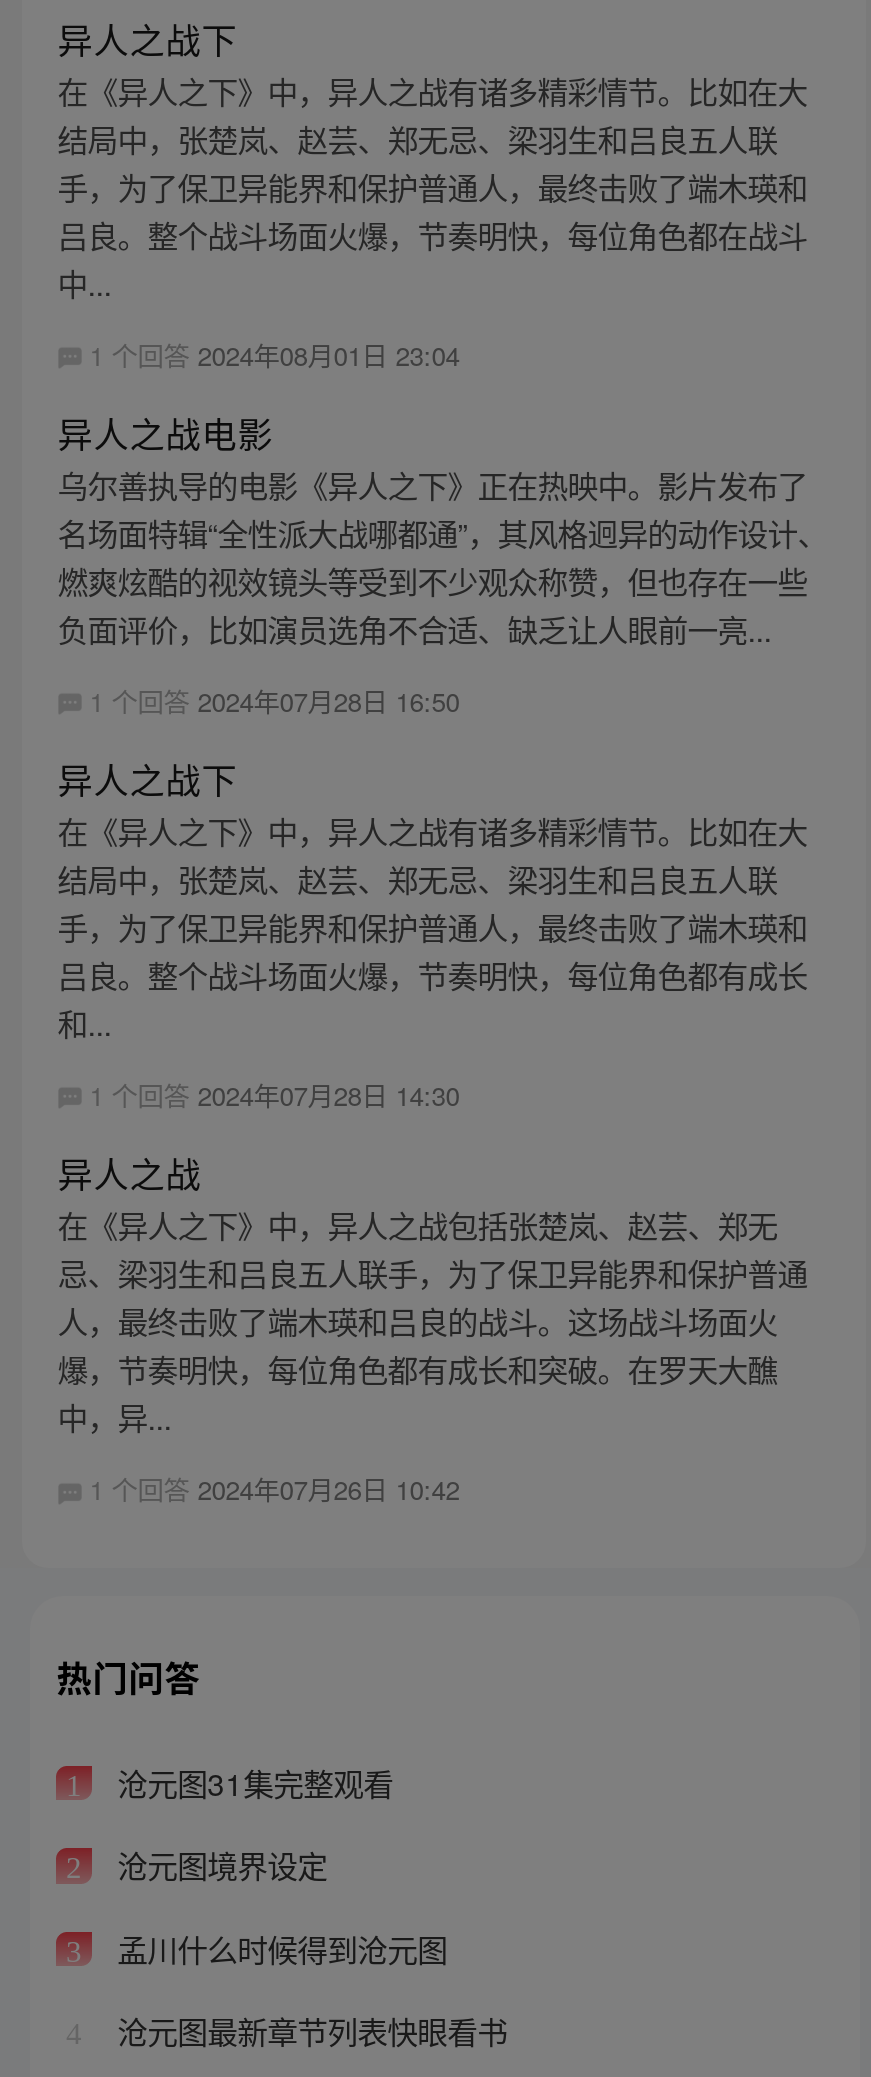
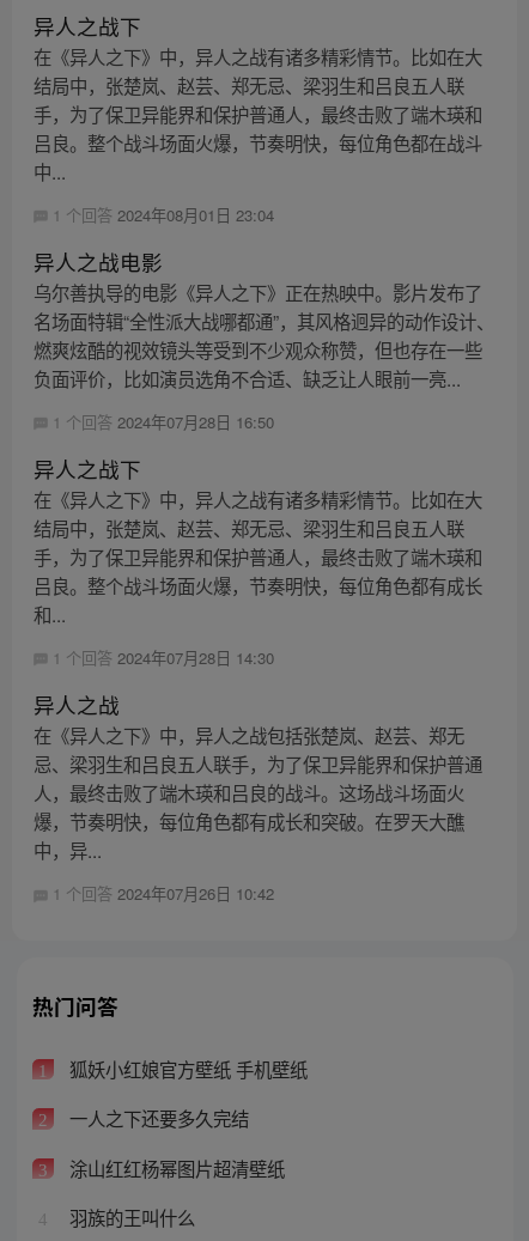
[109,1759,393,1803] 沧元图31集完整观看 -> [64,1055,307,1081] 狐妖小红娘官方壁纸 手机壁纸
[109,1843,327,1887] 沧元图境界设定 -> [64,1105,248,1131] 一人之下还要多久完结
[109,1926,447,1970] 孟川什么时候得到沧元图 -> [64,1155,284,1181] 涂山红红杨幂图片超清壁纸
[109,2009,507,2053] 沧元图最新章节列表快眼看书 -> [64,1204,195,1231] 羽族的王叫什么

